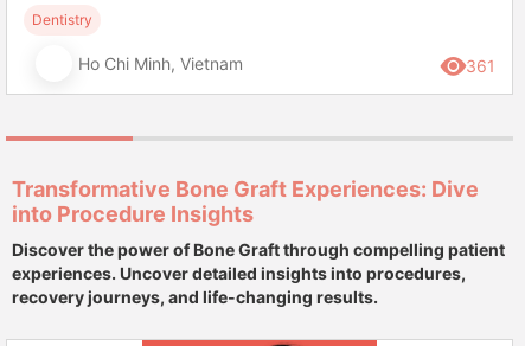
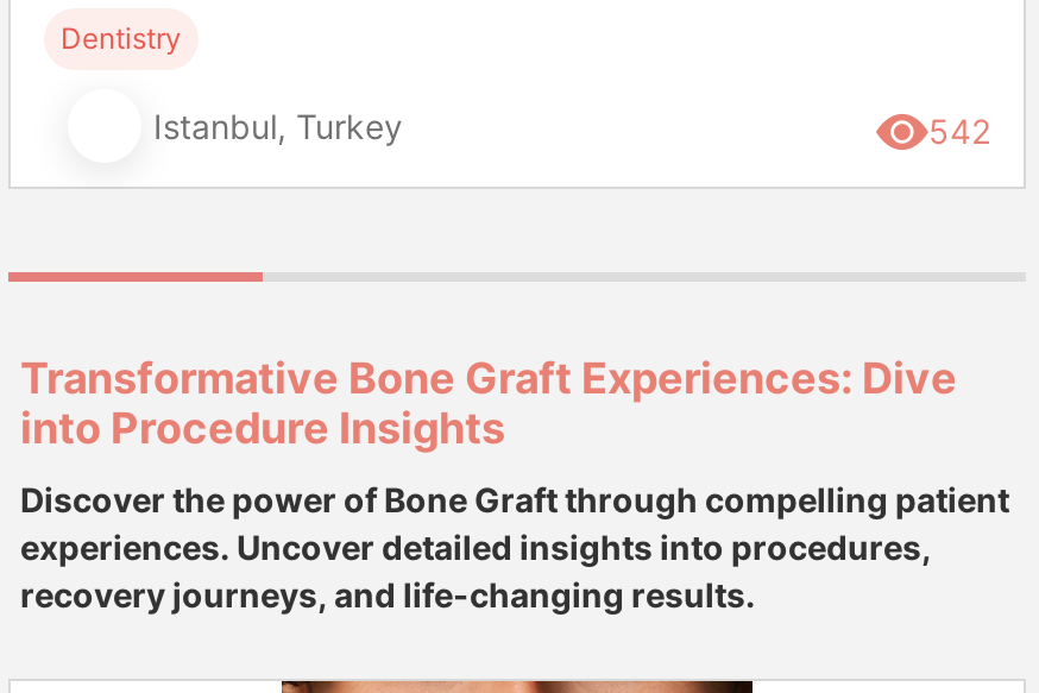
[78,53,495,76] Ho Chi Minh, Vietnam | 361 -> [153,105,990,151] Istanbul, Turkey | 542

